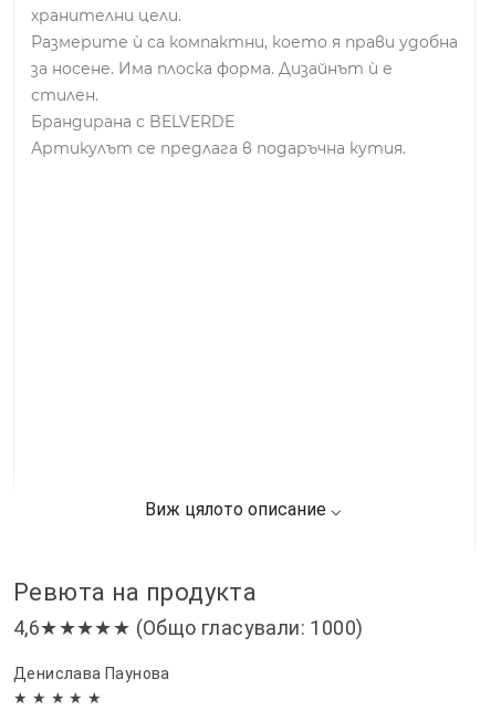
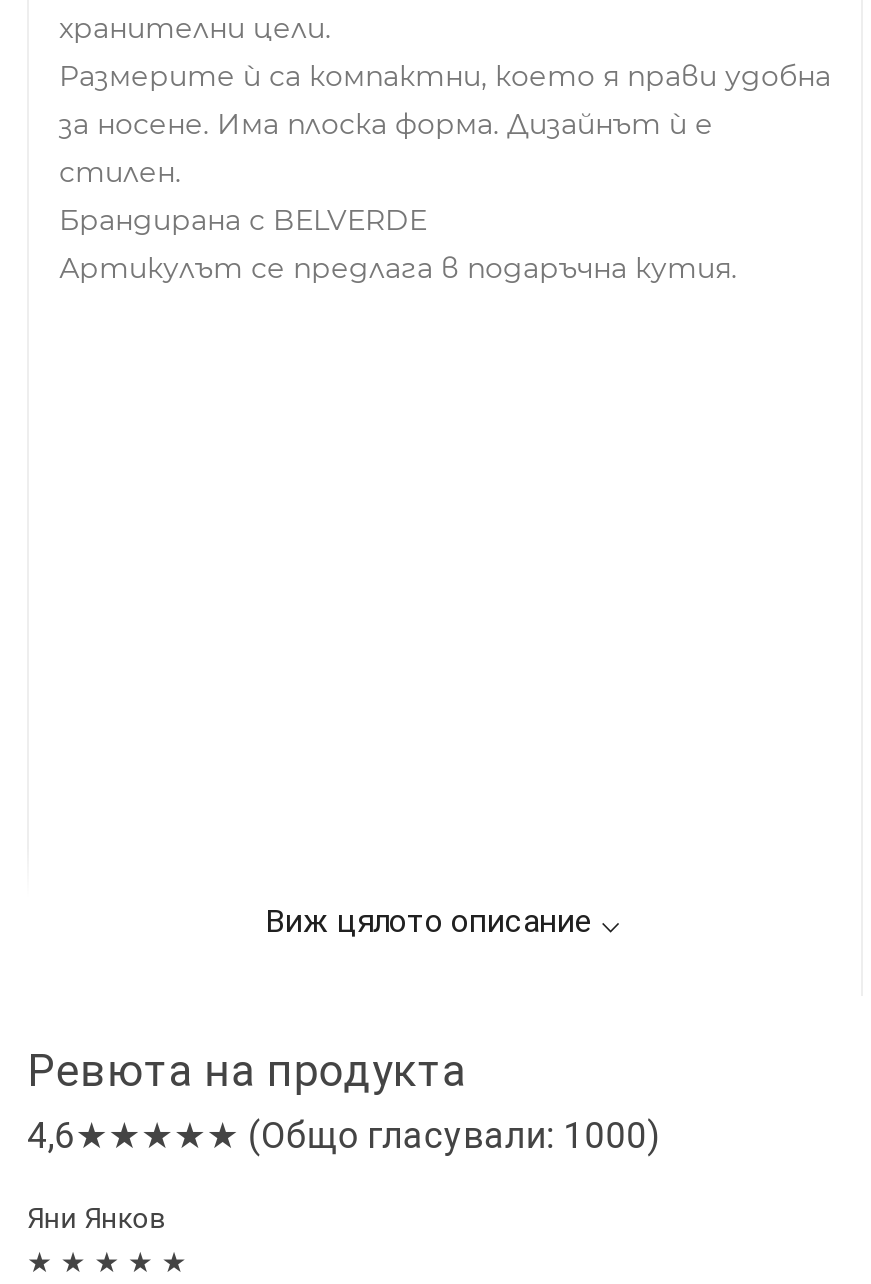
[13,664,170,682] Денислава Паунова -> [27,1202,166,1234] Яни Янков

